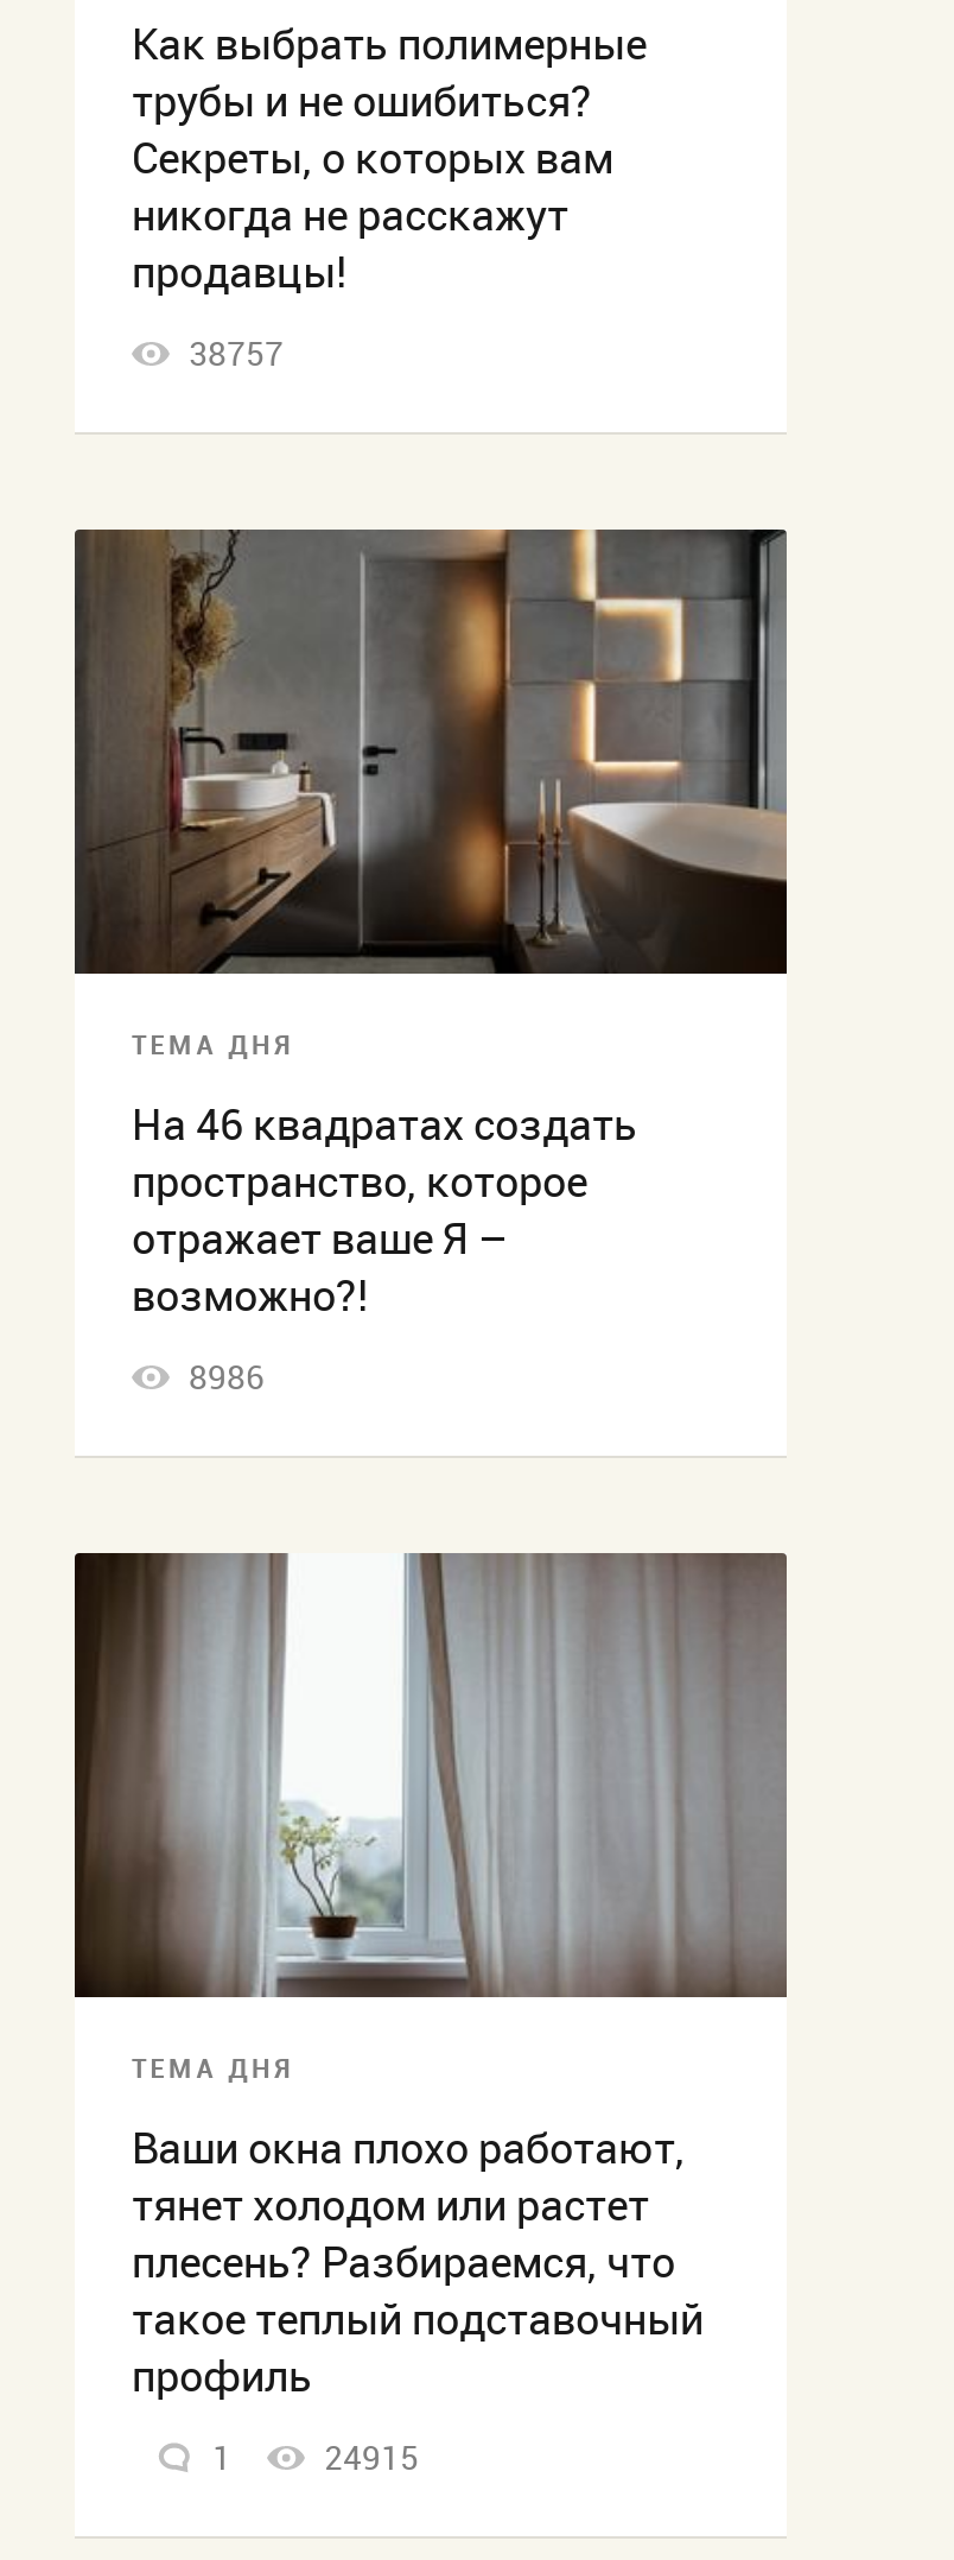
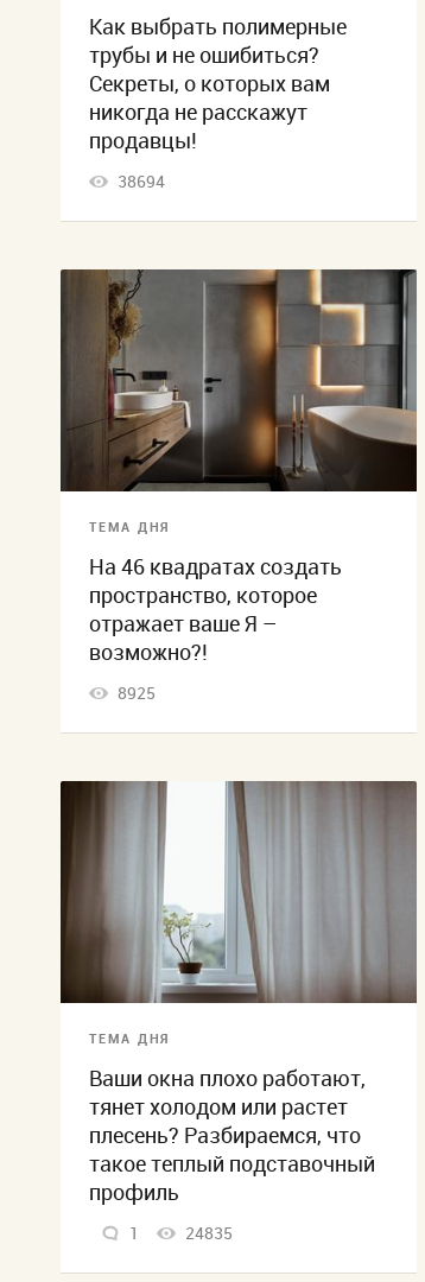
[189,335,284,373] 38757 -> [118,172,165,191] 38694
[189,1358,265,1396] 8986 -> [118,684,156,703] 8925
[324,2439,419,2477] 24915 -> [185,1224,233,1243] 24835

